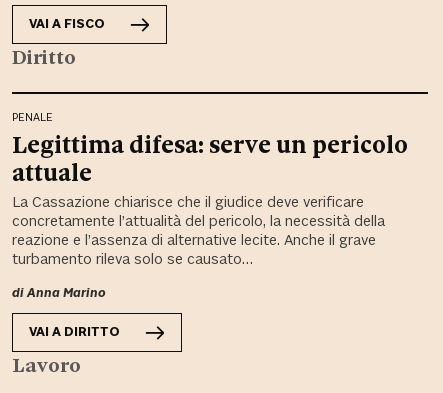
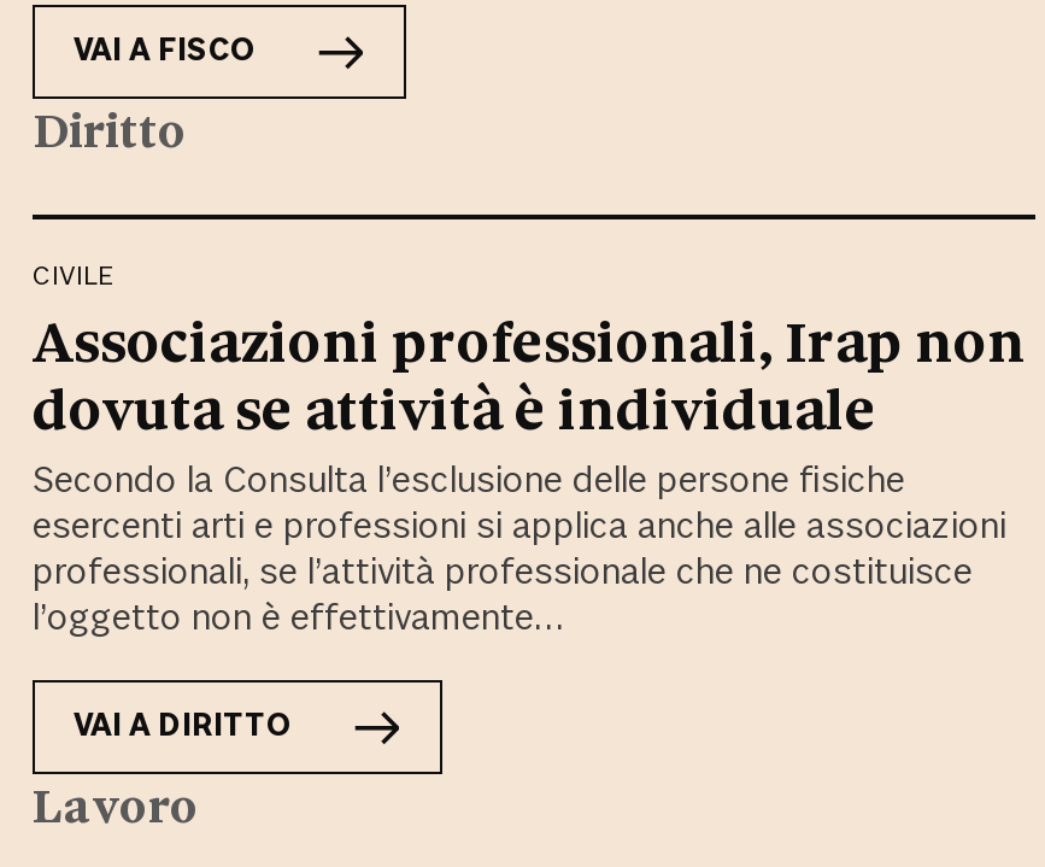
[12,110,408,301] PENALE | Legittima difesa: serve un pericolo | attuale | La Cassazione chiarisce che il giudice deve verificare | concretamente l’attualità del pericolo, la necessità della | reazione e l’assenza di alternative lecite. Anche il grave | turbamento rileva solo se causato… | di Anna Marino -> [33,257,1026,642] CIVILE | Associazioni professionali, Irap non | dovuta se attività è individuale | Secondo la Consulta l’esclusione delle persone fisiche | esercenti arti e professioni si applica anche alle associazioni | professionali, se l’attività professionale che ne costituisce | l’oggetto non è effettivamente…

